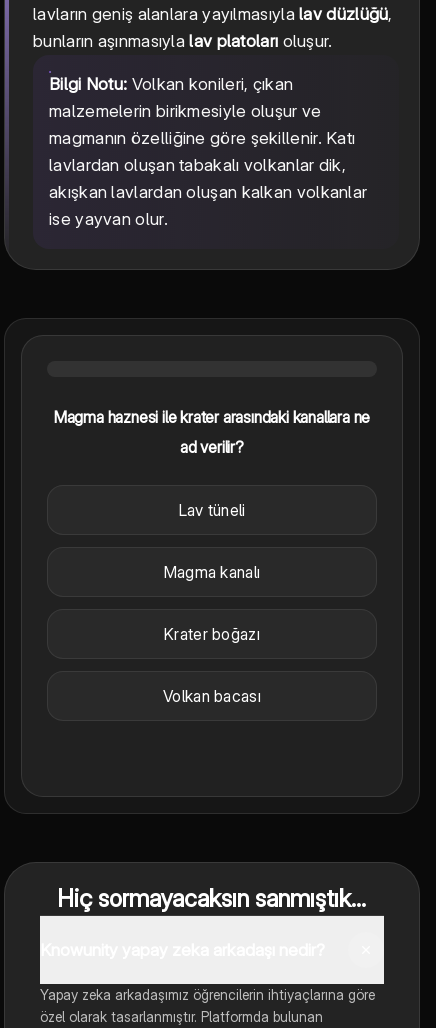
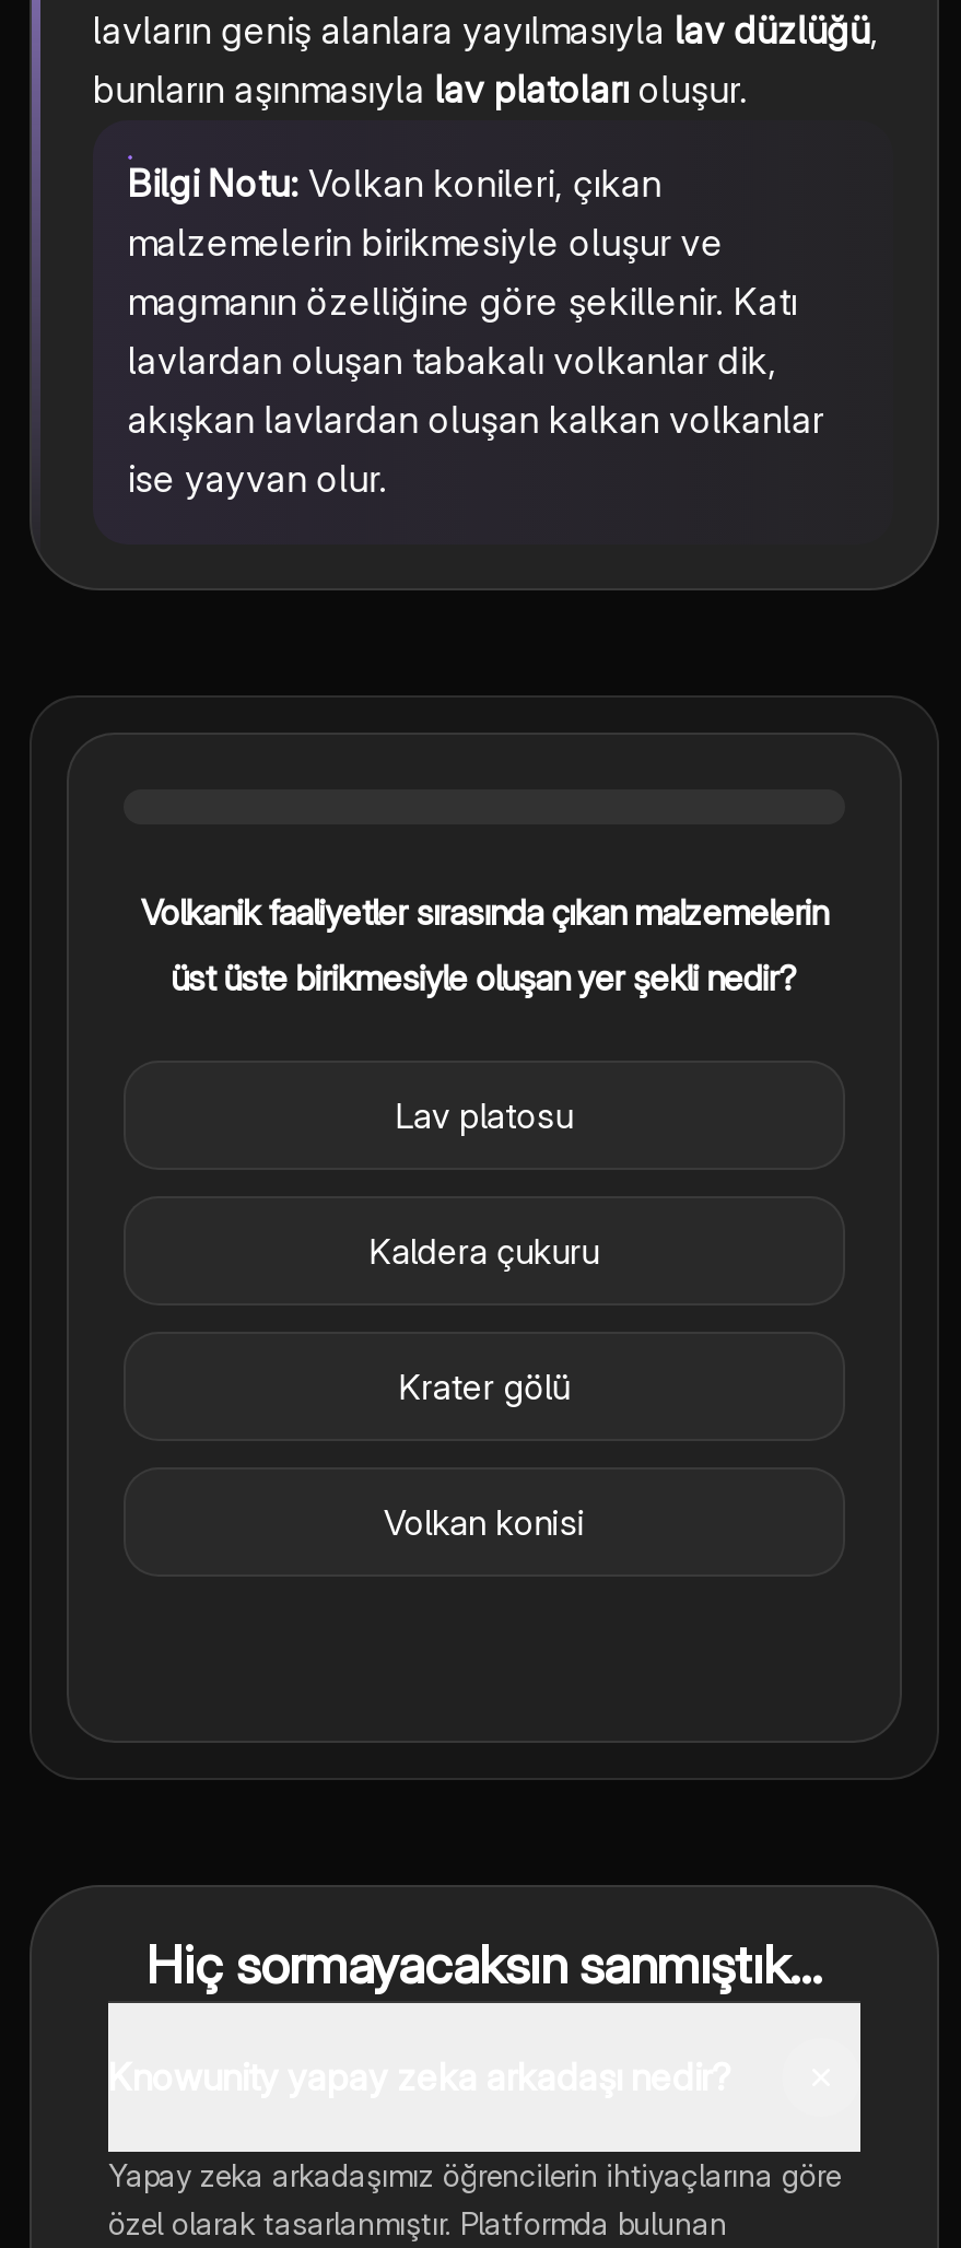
[54,407,370,427] Magma haznesi ile krater arasındaki kanallara ne -> [141,890,828,934] Volkanik faaliyetler sırasında çıkan malzemelerin
[180,437,244,457] ad verilir? -> [171,956,798,1000] üst üste birikmesiyle oluşan yer şekli nedir?
[178,500,245,520] Lav tüneli -> [395,1094,573,1137] Lav platosu
[164,562,260,582] Magma kanalı -> [369,1229,599,1273] Kaldera çukuru
[164,624,260,644] Krater boğazı -> [399,1365,570,1408] Krater gölü
[163,686,261,706] Volkan bacası -> [384,1500,585,1544] Volkan konisi

